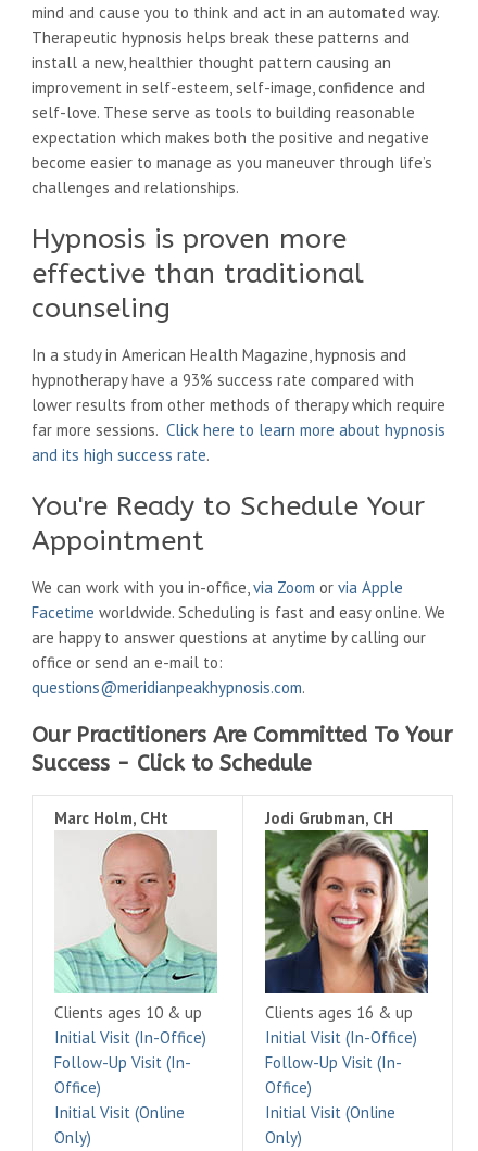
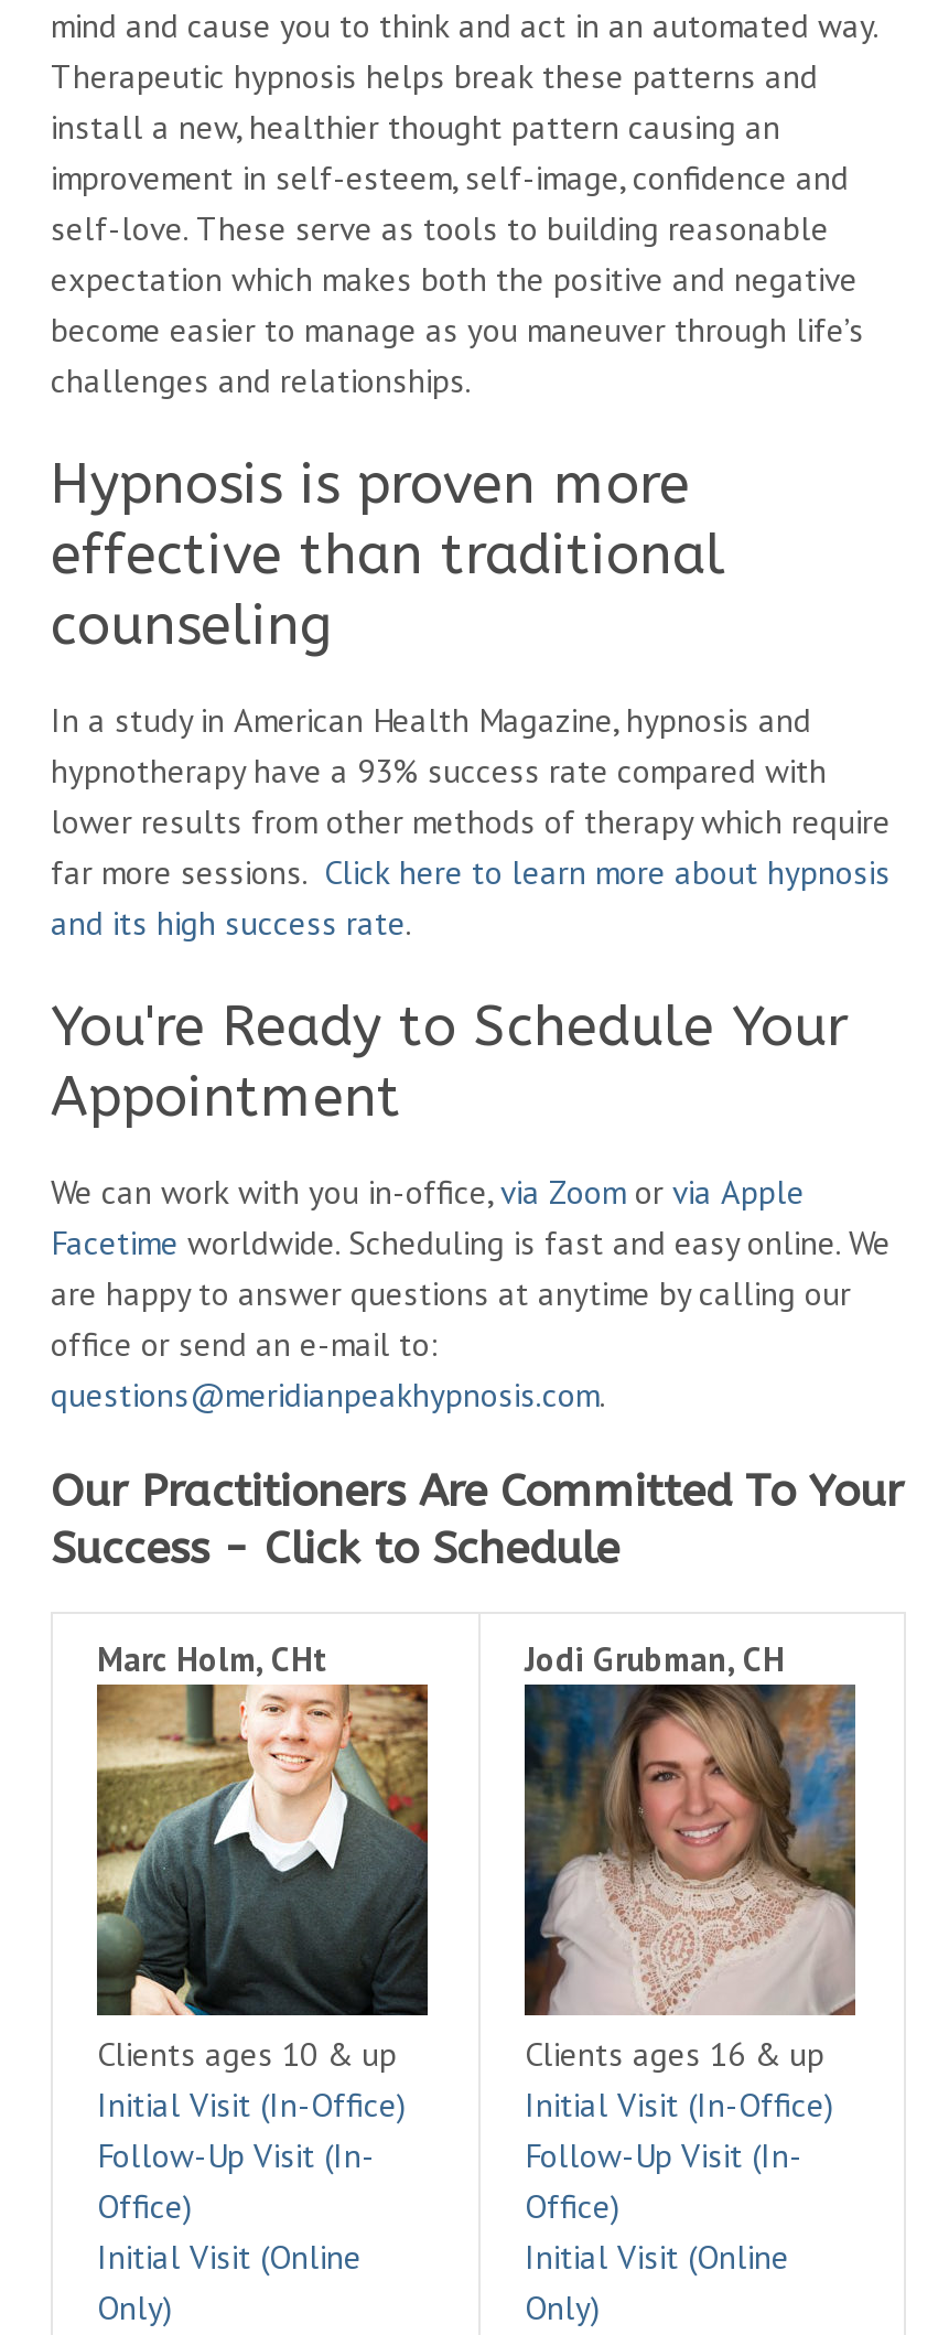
[54,830,217,994] [image] -> [95,1682,430,2017] [image]
[264,830,429,994] [image] -> [522,1685,858,2017] [image]

